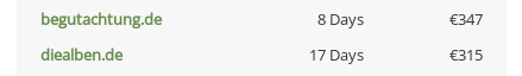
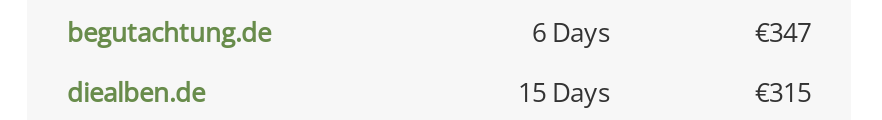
[317,8,363,30] 8 Days -> [532,14,610,50] 6 Days
[309,44,363,65] 17 Days -> [518,74,610,110] 15 Days

